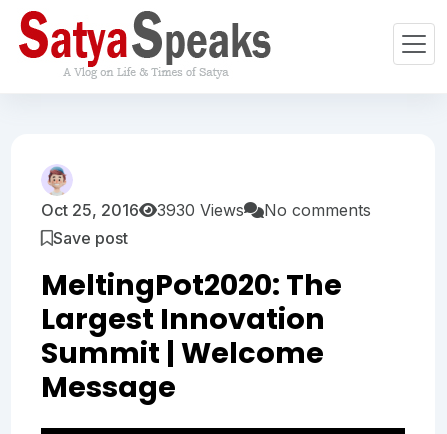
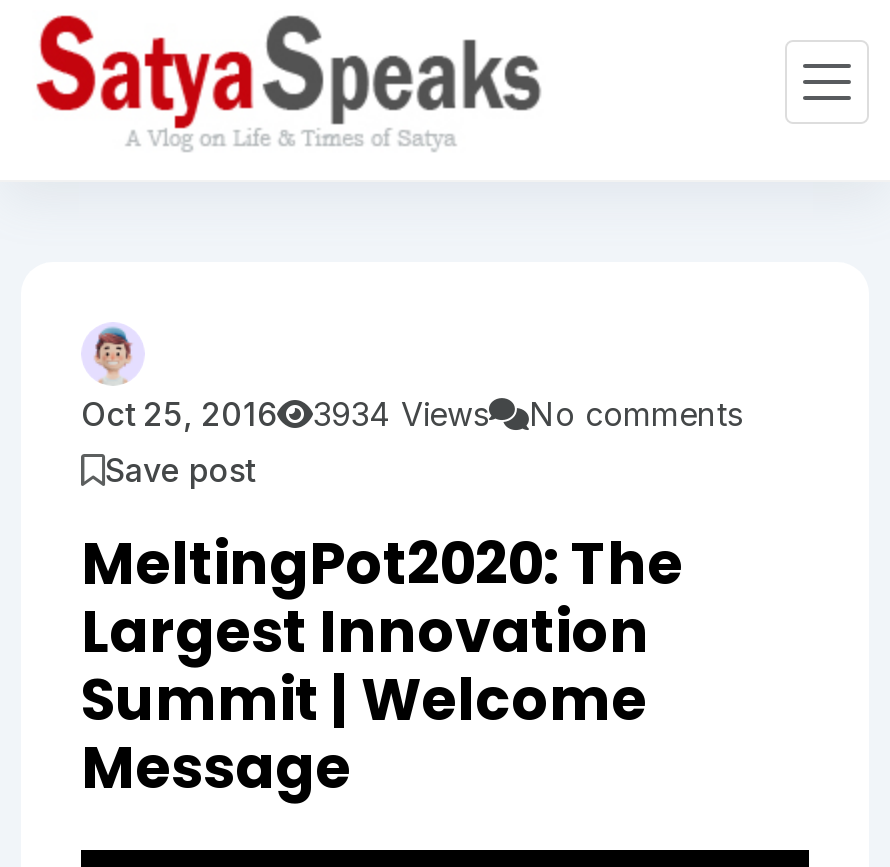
[41,200,371,220] Oct 25, 2016 3930 Views No comments -> [81,394,743,434] Oct 25, 2016 3934 Views No comments

